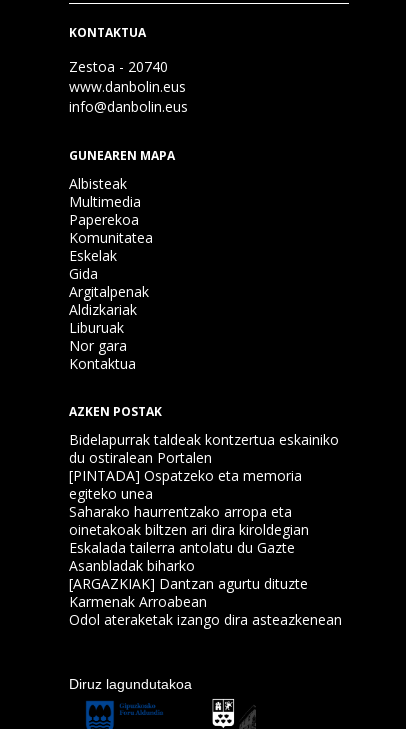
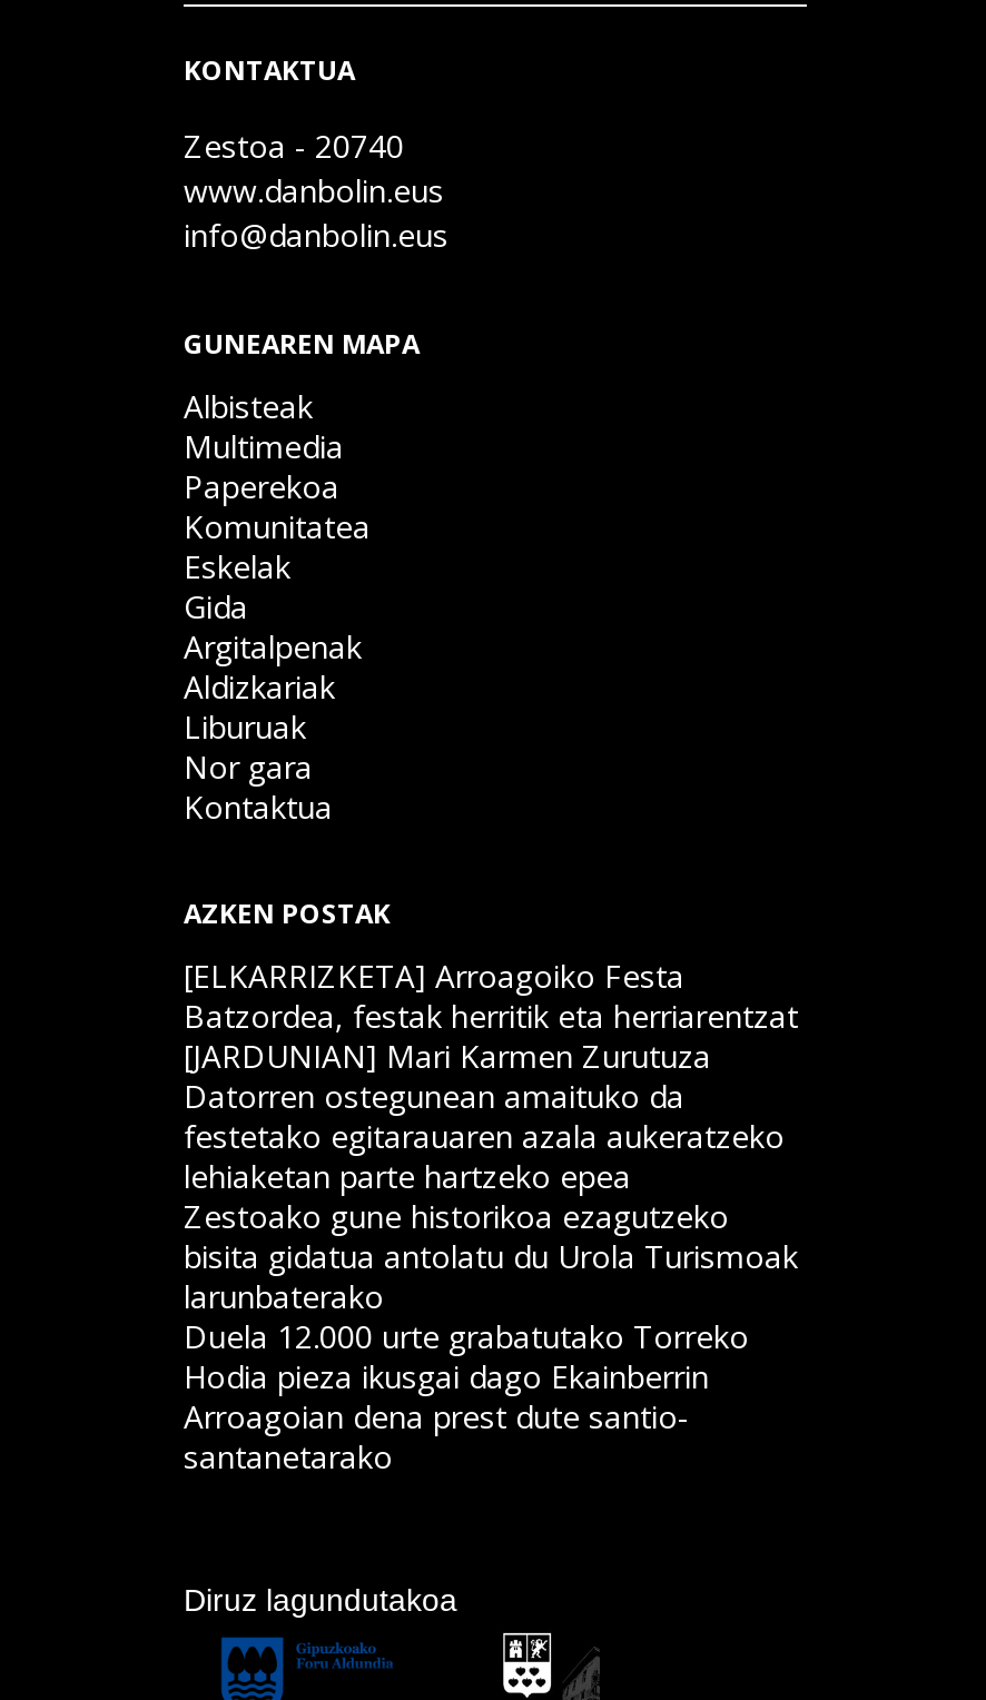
[69,430,342,629] Bidelapurrak taldeak kontzertua eskainiko | du ostiralean Portalen | [PINTADA] Ospatzeko eta memoria | egiteko unea | Saharako haurrentzako arropa eta | oinetakoak biltzen ari dira kiroldegian | Eskalada tailerra antolatu du Gazte | Asanbladak biharko | [ARGAZKIAK] Dantzan agurtu dituzte | Karmenak Arroabean | Odol ateraketak izango dira asteazkenean -> [184,954,798,1477] [ELKARRIZKETA] Arroagoiko Festa | Batzordea, festak herritik eta herriarentzat | [JARDUNIAN] Mari Karmen Zurutuza | Datorren ostegunean amaituko da | festetako egitarauaren azala aukeratzeko | lehiaketan parte hartzeko epea | Zestoako gune historikoa ezagutzeko | bisita gidatua antolatu du Urola Turismoak | larunbaterako | Duela 12.000 urte grabatutako Torreko | Hodia pieza ikusgai dago Ekainberrin | Arroagoian dena prest dute santio- | santanetarako

